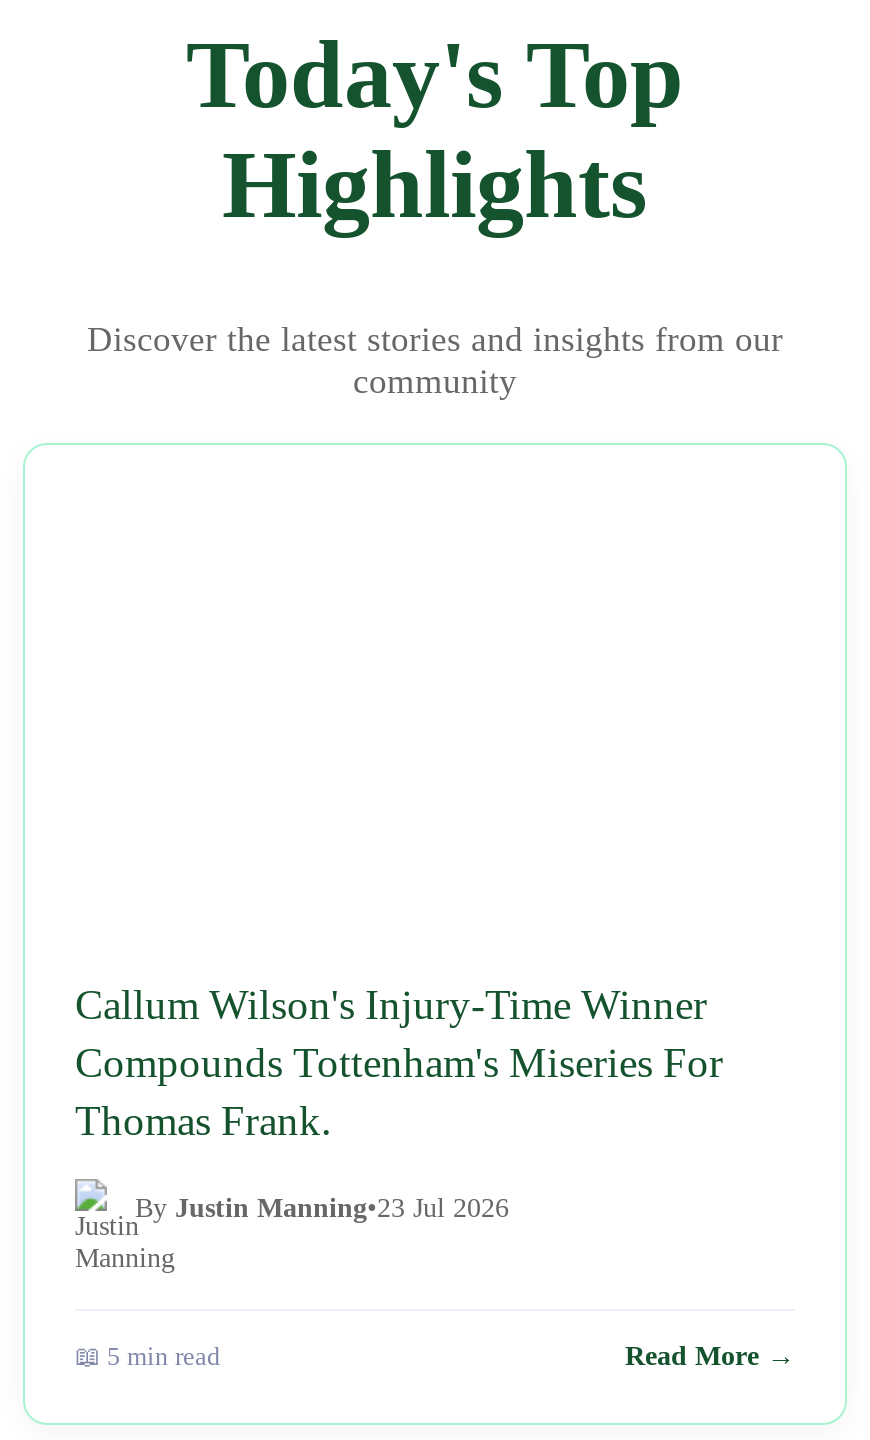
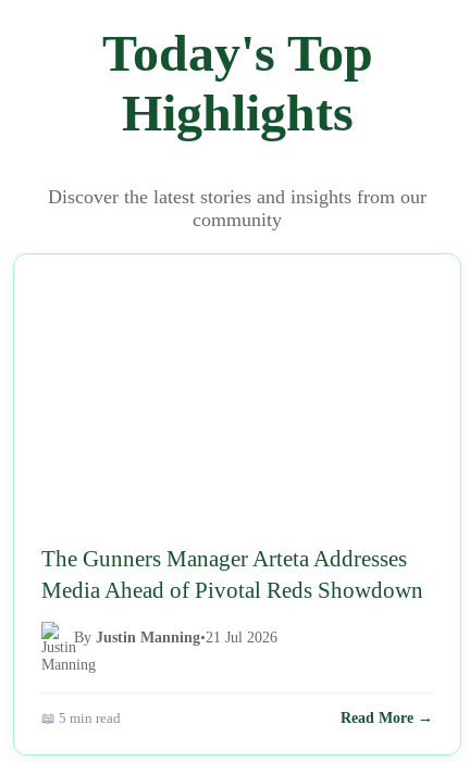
[75,982,723,1144] Callum Wilson's Injury-Time Winner | Compounds Tottenham's Miseries For | Thomas Frank. -> [41,546,423,603] The Gunners Manager Arteta Addresses | Media Ahead of Pivotal Reds Showdown
[135,1194,509,1224] By Justin Manning•23 Jul 2026 -> [74,630,277,646] By Justin Manning•21 Jul 2026

